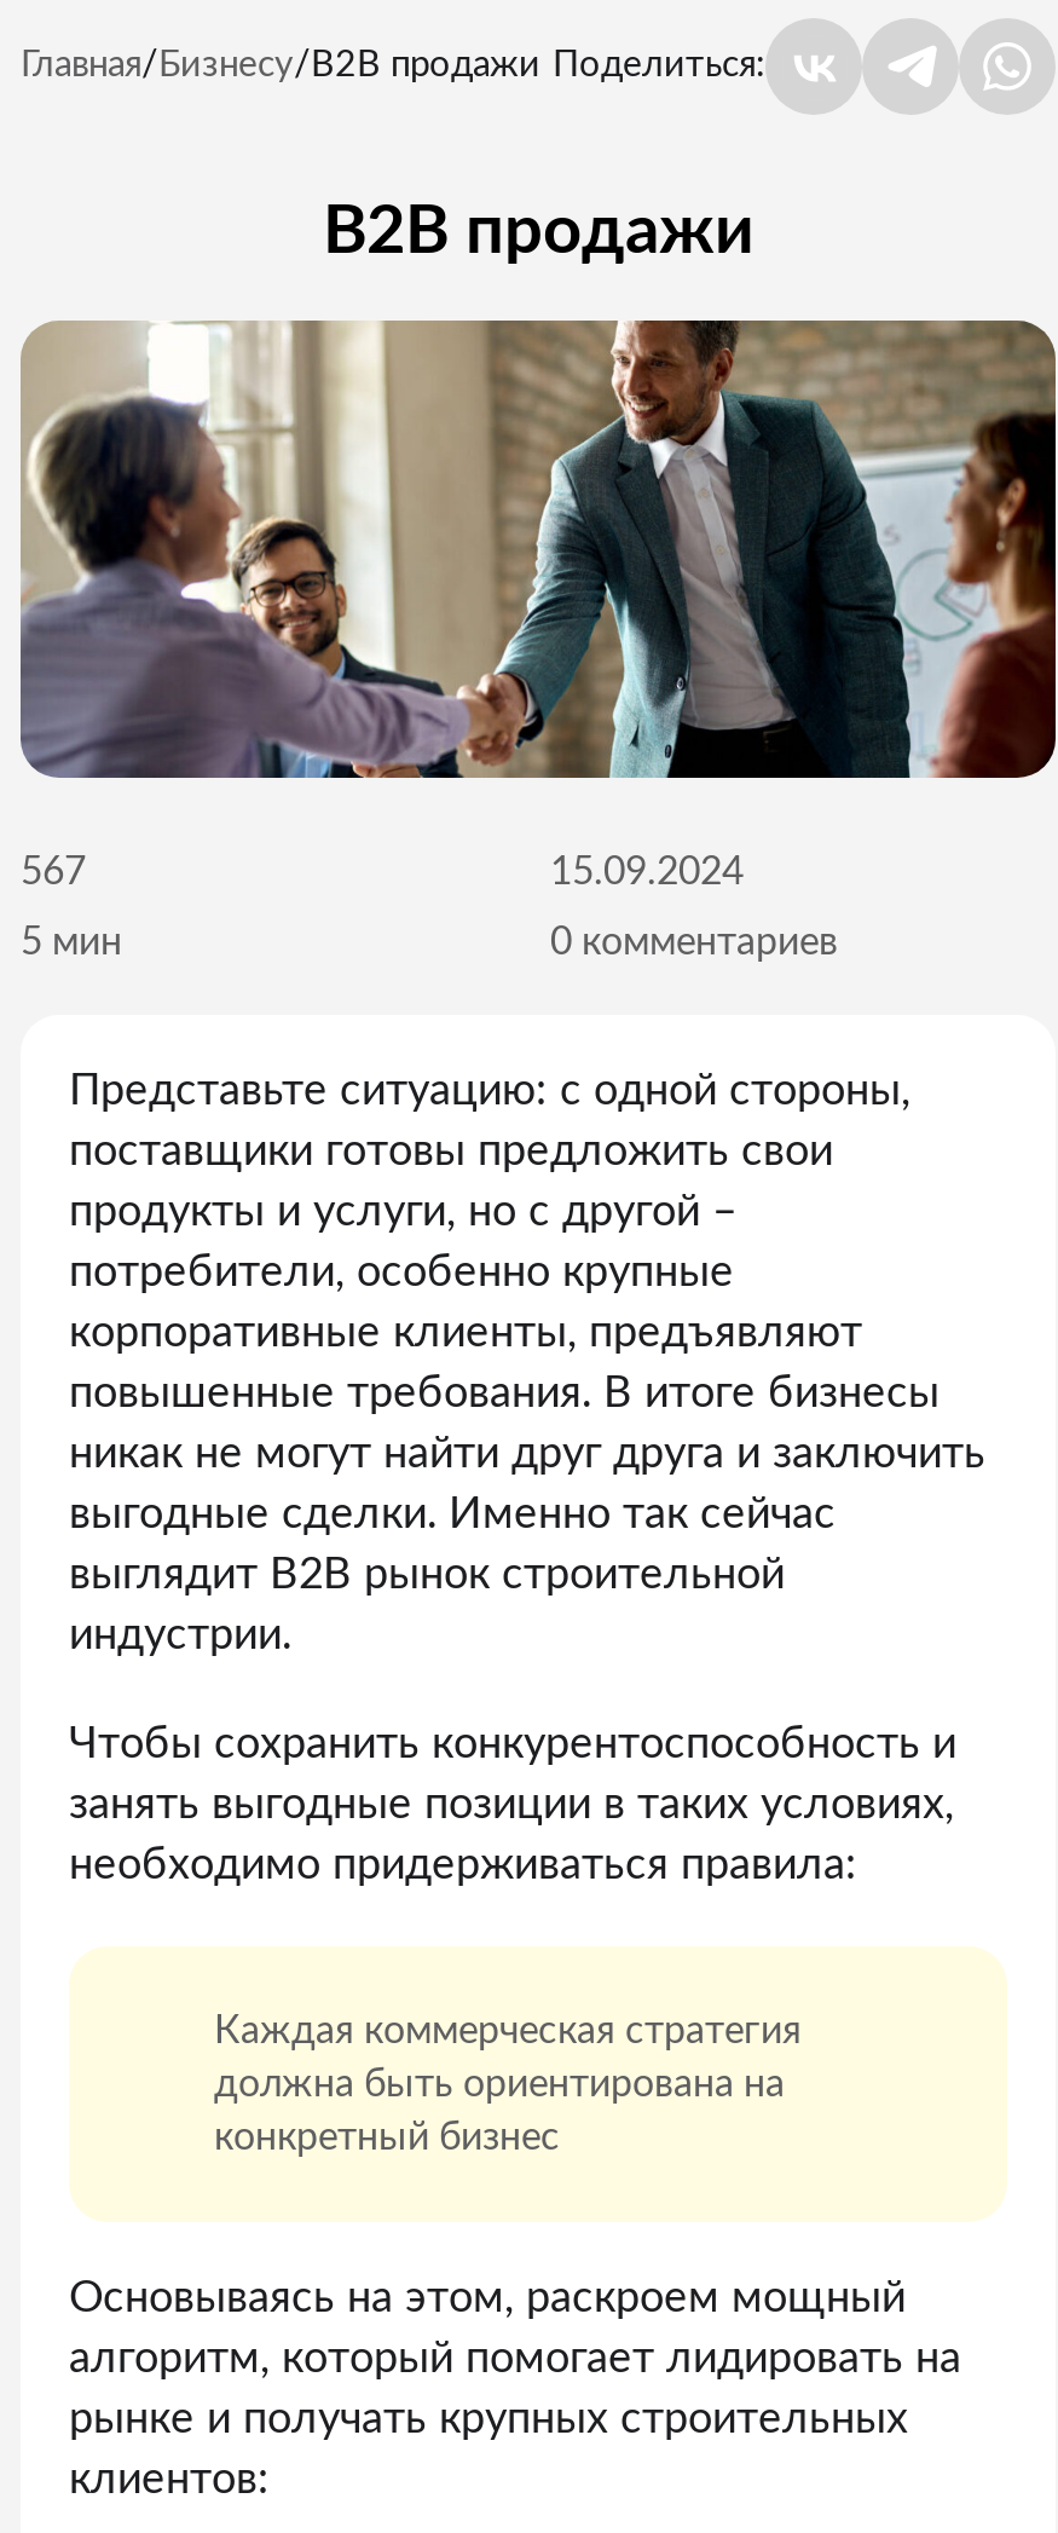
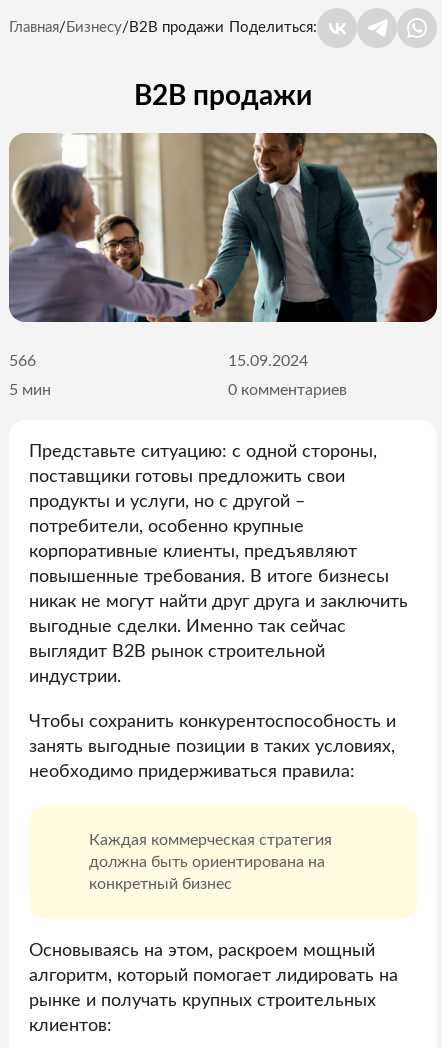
[21,852,86,891] 567 -> [9,353,36,369] 566

